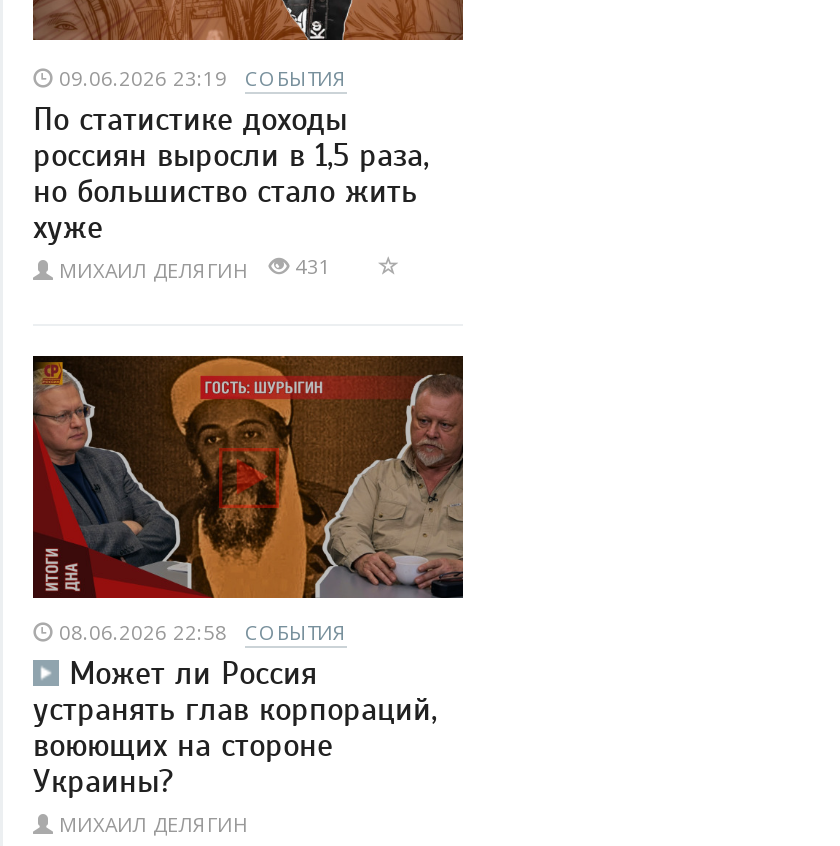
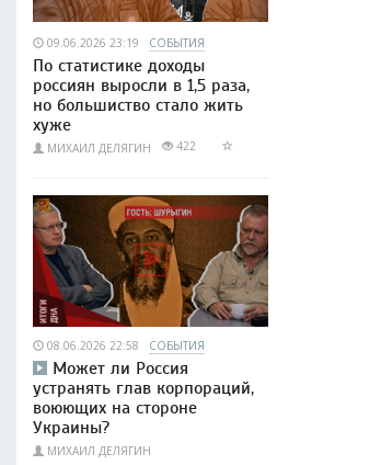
[59,252,343,284] МИХАИЛ ДЕЛЯГИН 431 -> [47,138,203,156] МИХАИЛ ДЕЛЯГИН 422

